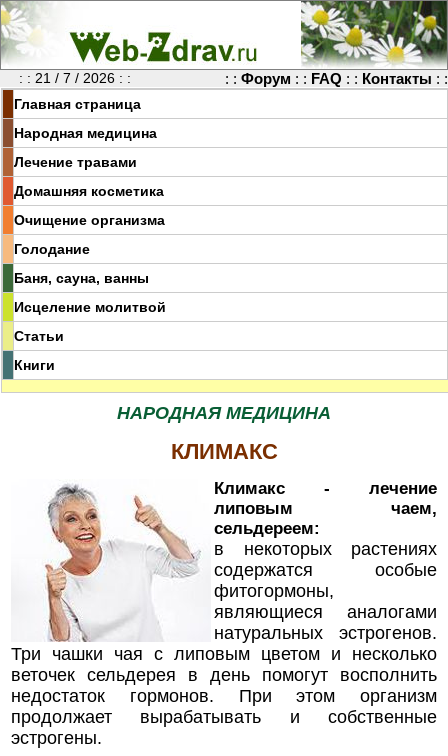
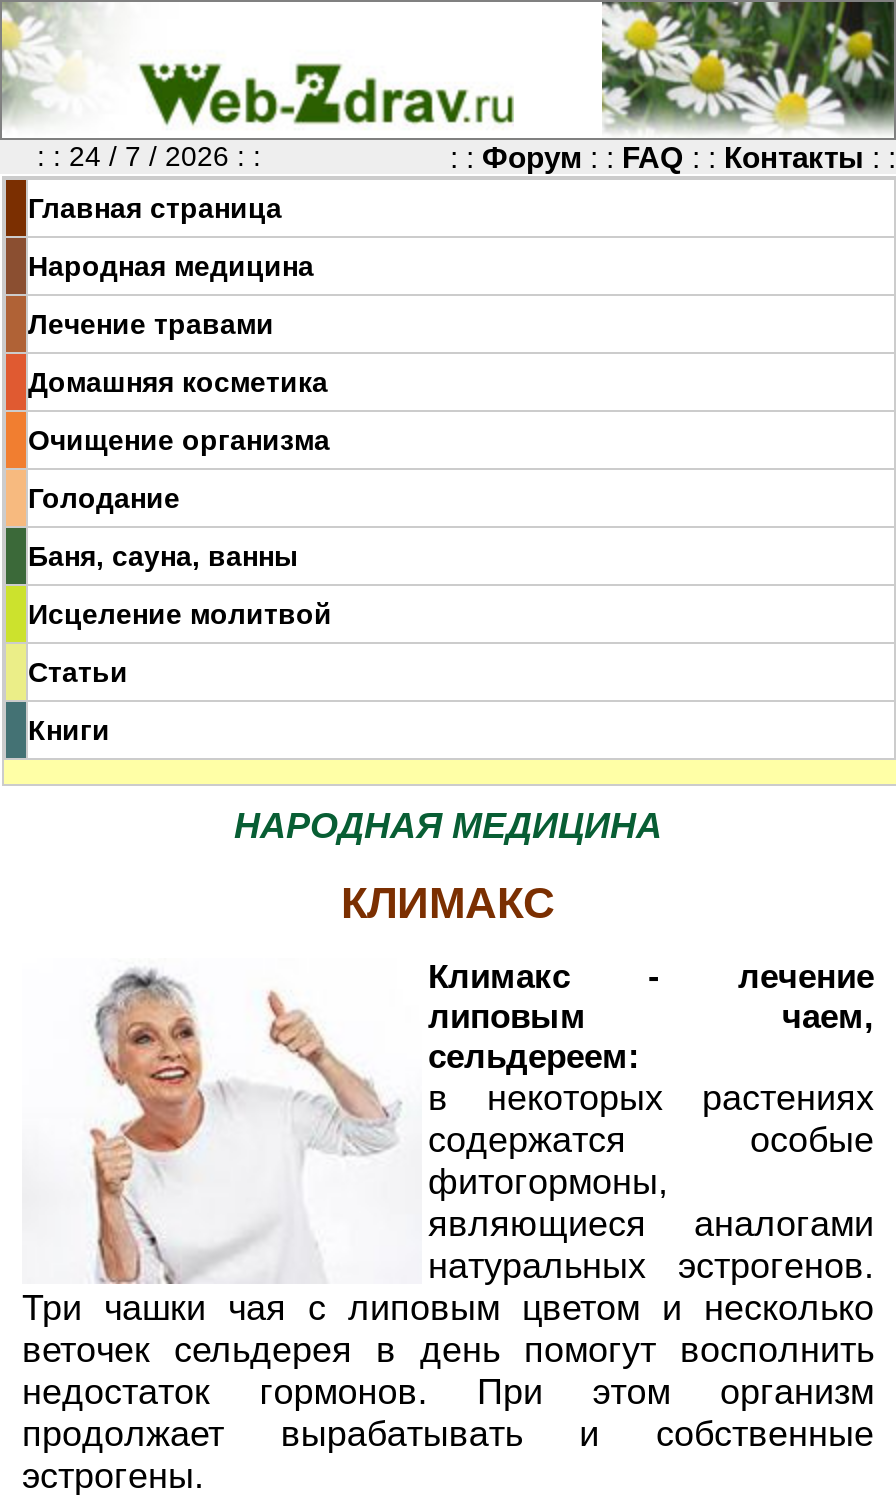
[18,70,130,86] : : 21 / 7 / 2026 : : -> [37,140,261,172] : : 24 / 7 / 2026 : :

